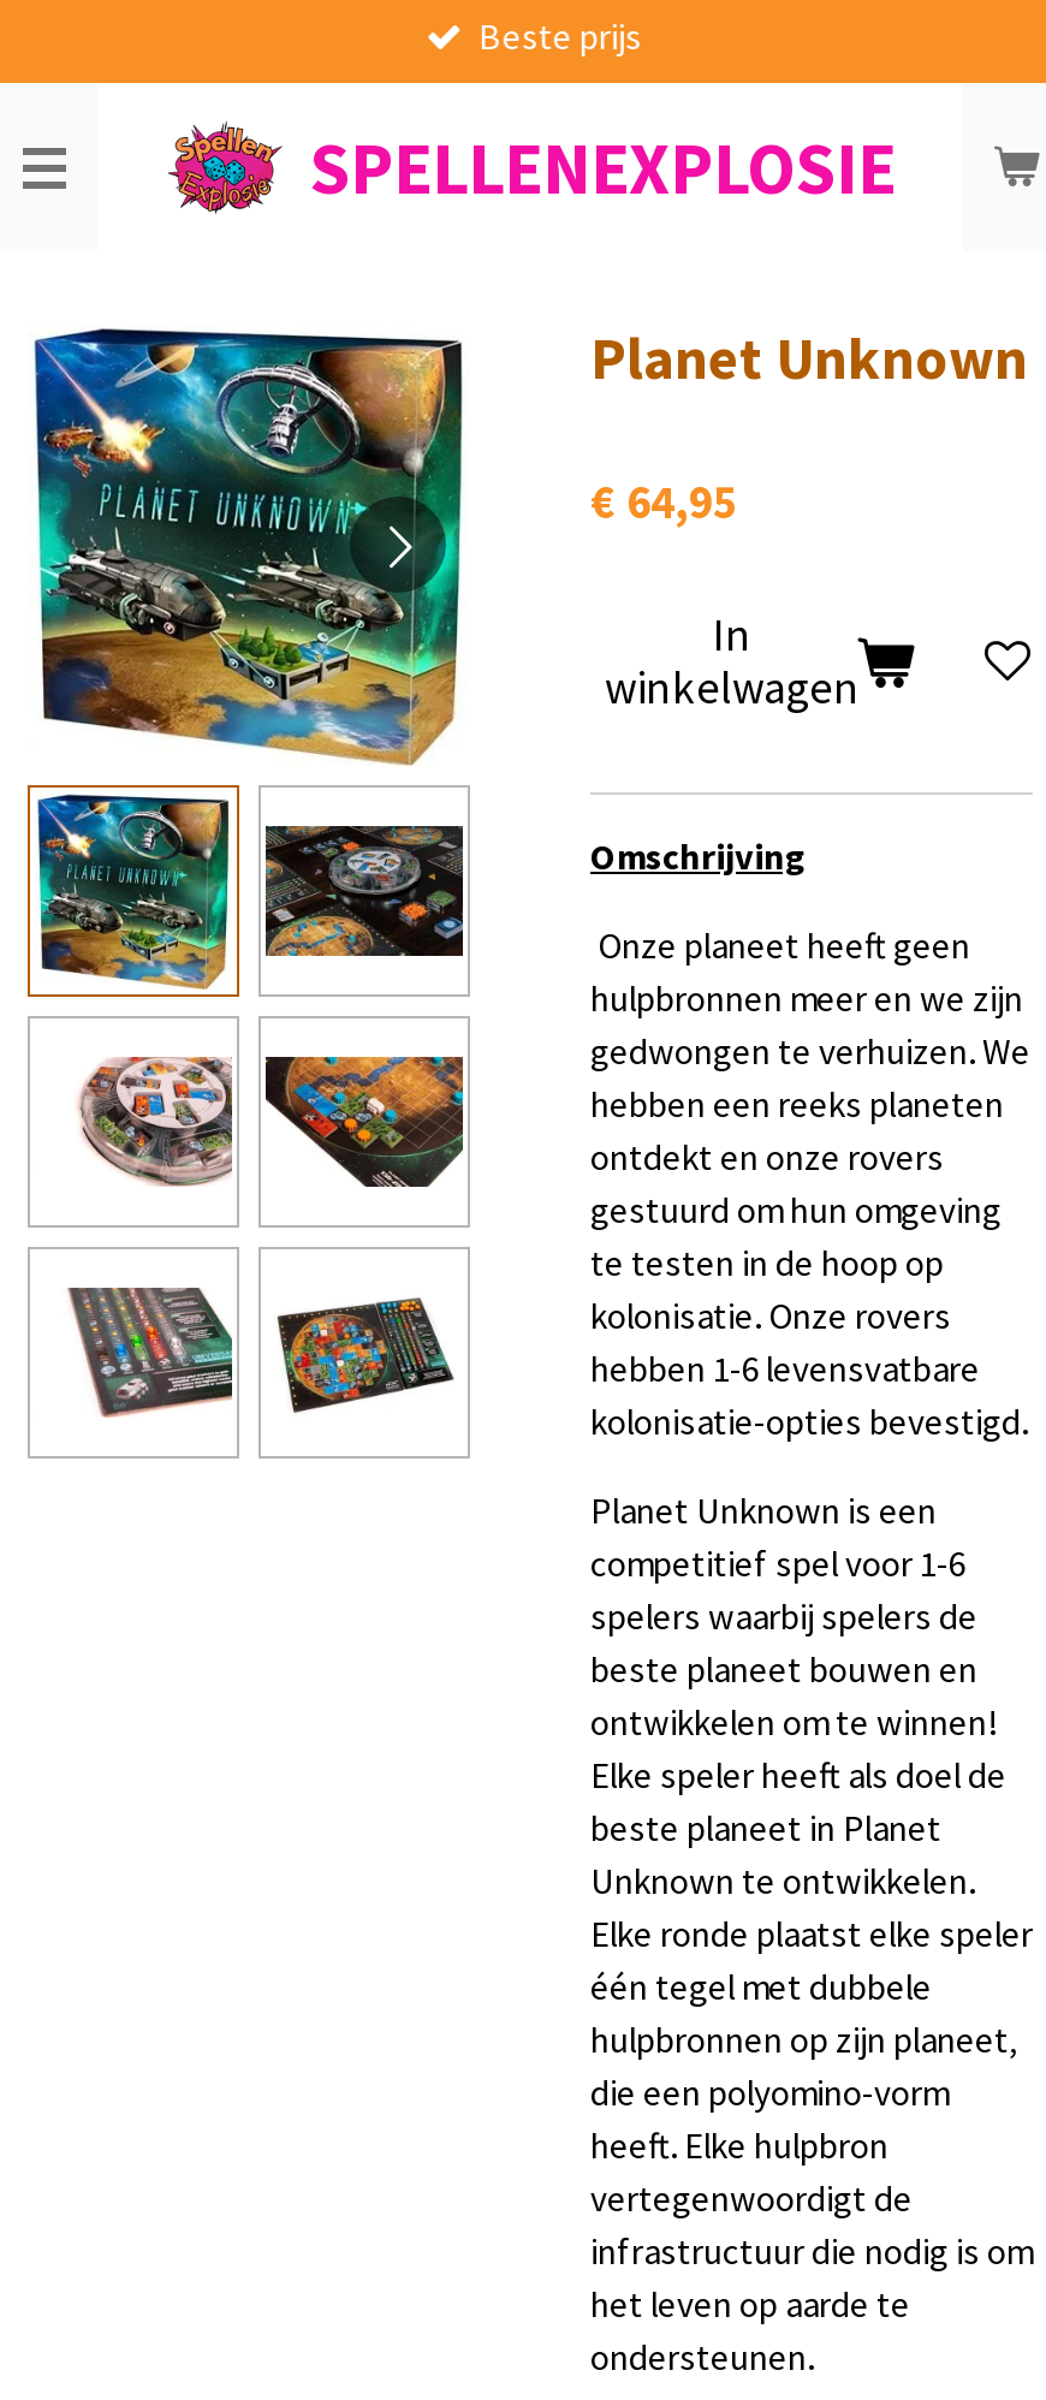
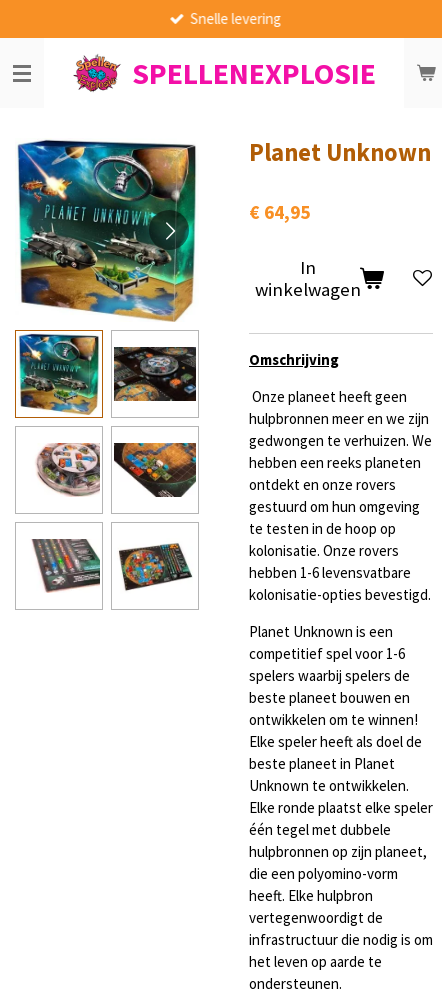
[478,13,642,58] Beste prijs -> [191,9,282,28] Snelle levering

